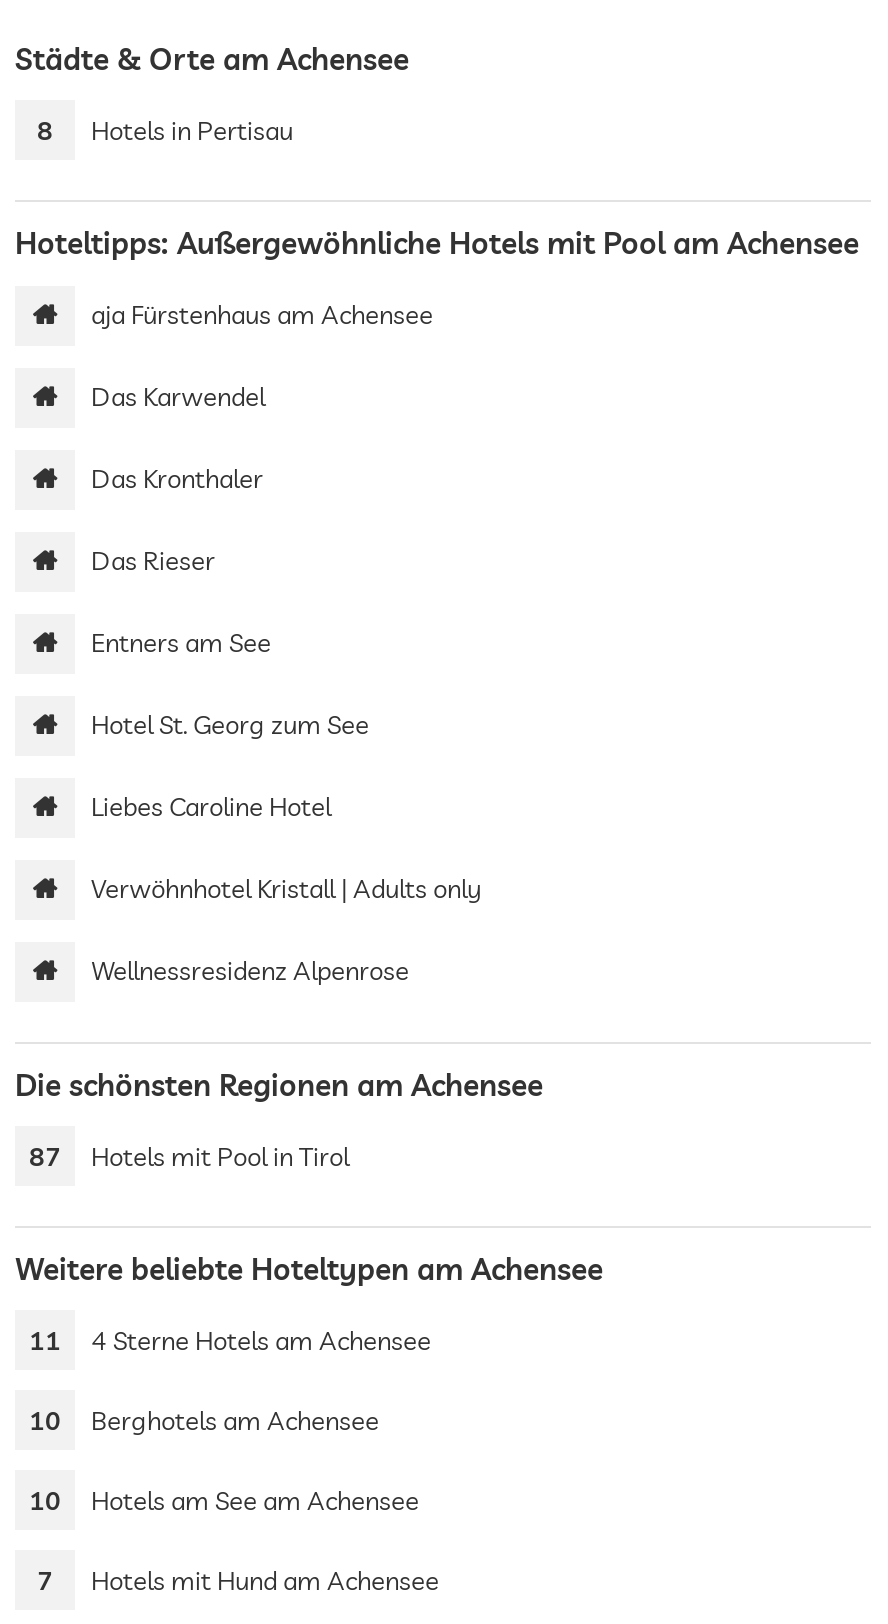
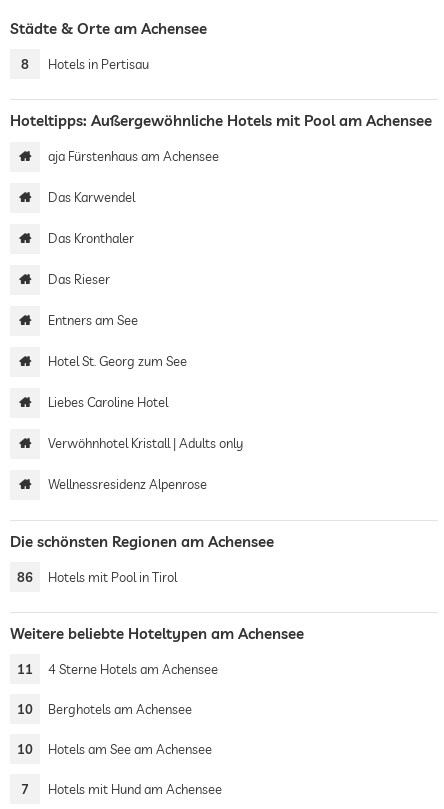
[29,1140,349,1172] 87 Hotels mit Pool in Tirol -> [17,569,177,585] 86 Hotels mit Pool in Tirol

